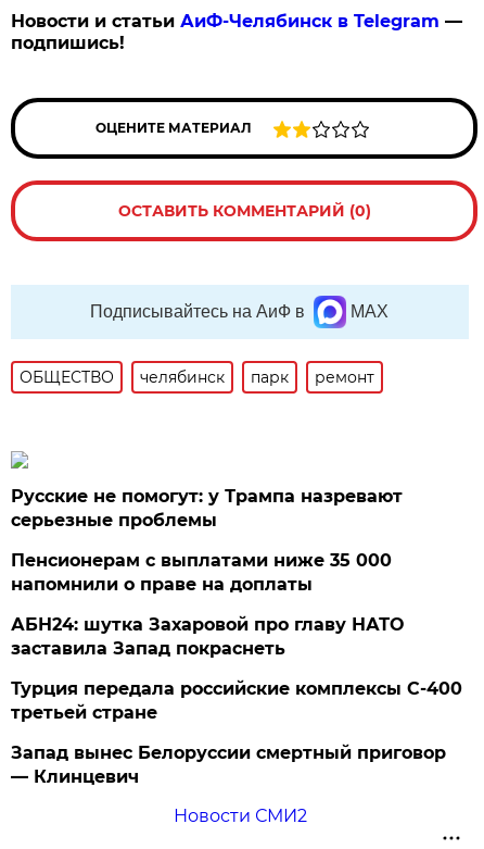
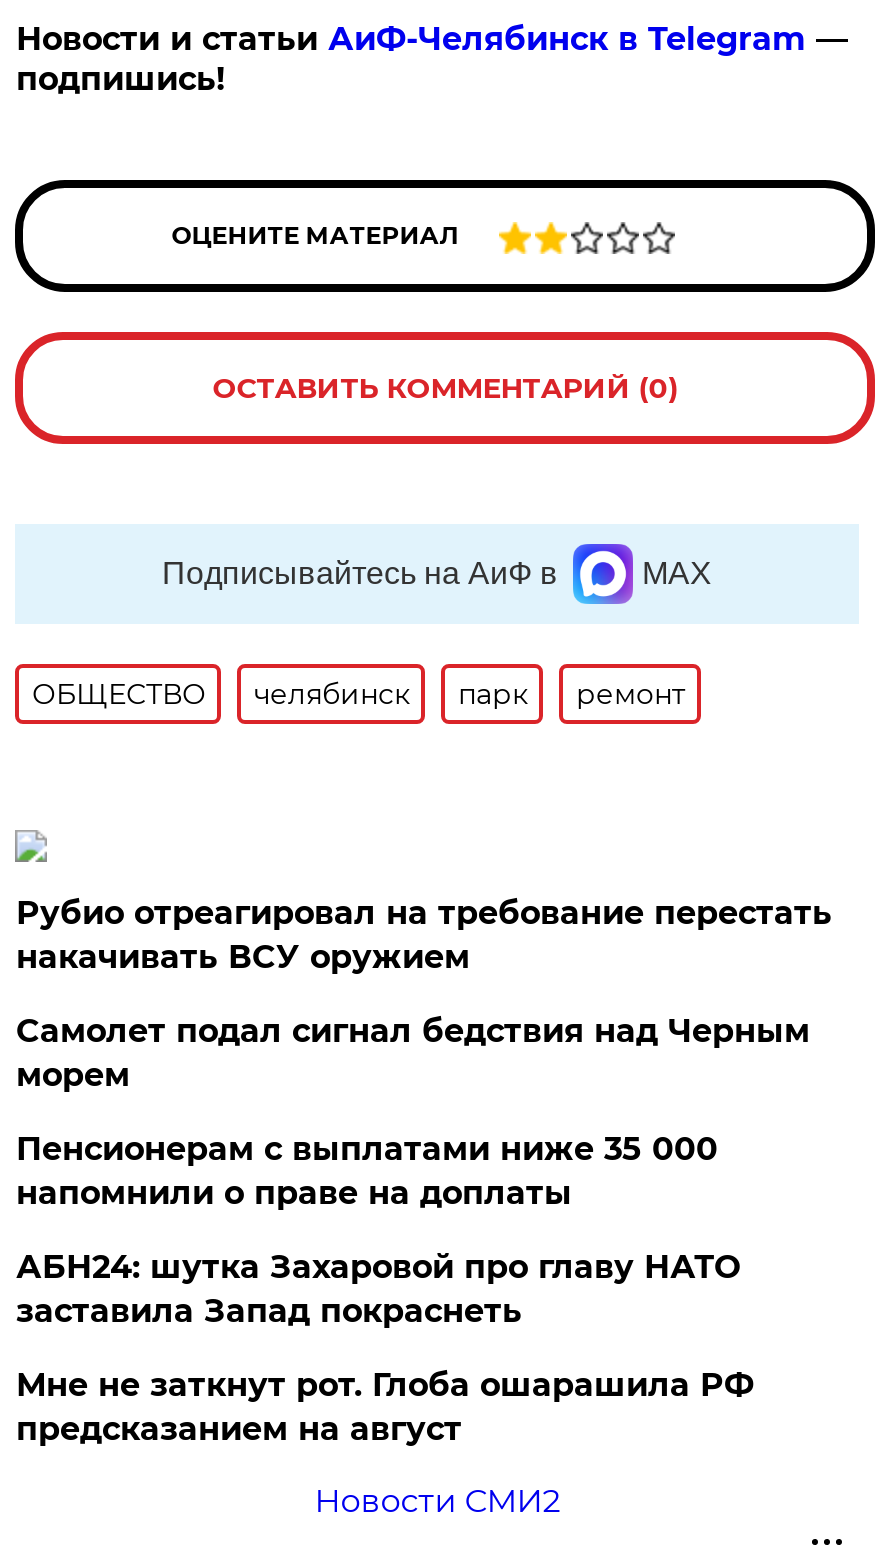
[11,486,403,531] Русские не помогут: у Трампа назревают | серьезные проблемы -> [16,894,832,1094] Рубио отреагировал на требование перестать | накачивать ВСУ оружием | Самолет подал сигнал бедствия над Черным | морем
moved [11,550,404,659] -> [16,1130,740,1330]: Пенсионерам с выплатами ниже 35 000 | напомнили о праве на доплаты | АБН24: шутка Захаровой про главу НАТО | заставила Запад покраснеть
[11,679,463,787] Турция передала российские комплексы С-400 | третьей стране | Запад вынес Белоруссии смертный приговор | — Клинцевич -> [16,1366,754,1448] Мне не заткнут рот. Глоба ошарашила РФ | предсказанием на август

